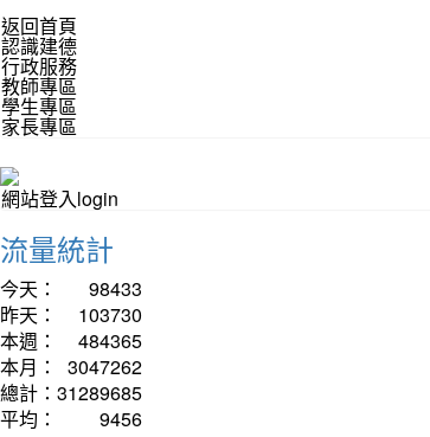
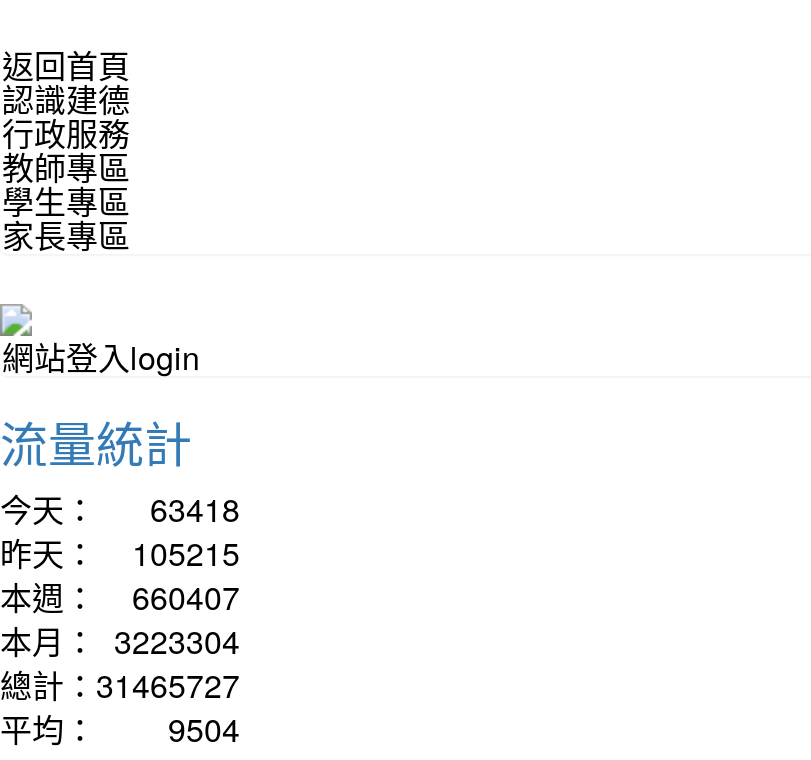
[0,275,142,302] 今天： 98433 -> [0,486,240,532] 今天： 63418
[0,301,142,328] 昨天： 103730 -> [0,530,240,576] 昨天： 105215
[0,327,142,354] 本週： 484365 -> [0,574,240,620] 本週： 660407
[0,353,142,380] 本月： 3047262 -> [0,618,240,664] 本月： 3223304
[0,379,142,406] 總計：31289685 -> [0,662,240,708] 總計：31465727
[0,405,142,432] 平均： 9456 -> [0,706,240,752] 平均： 9504

